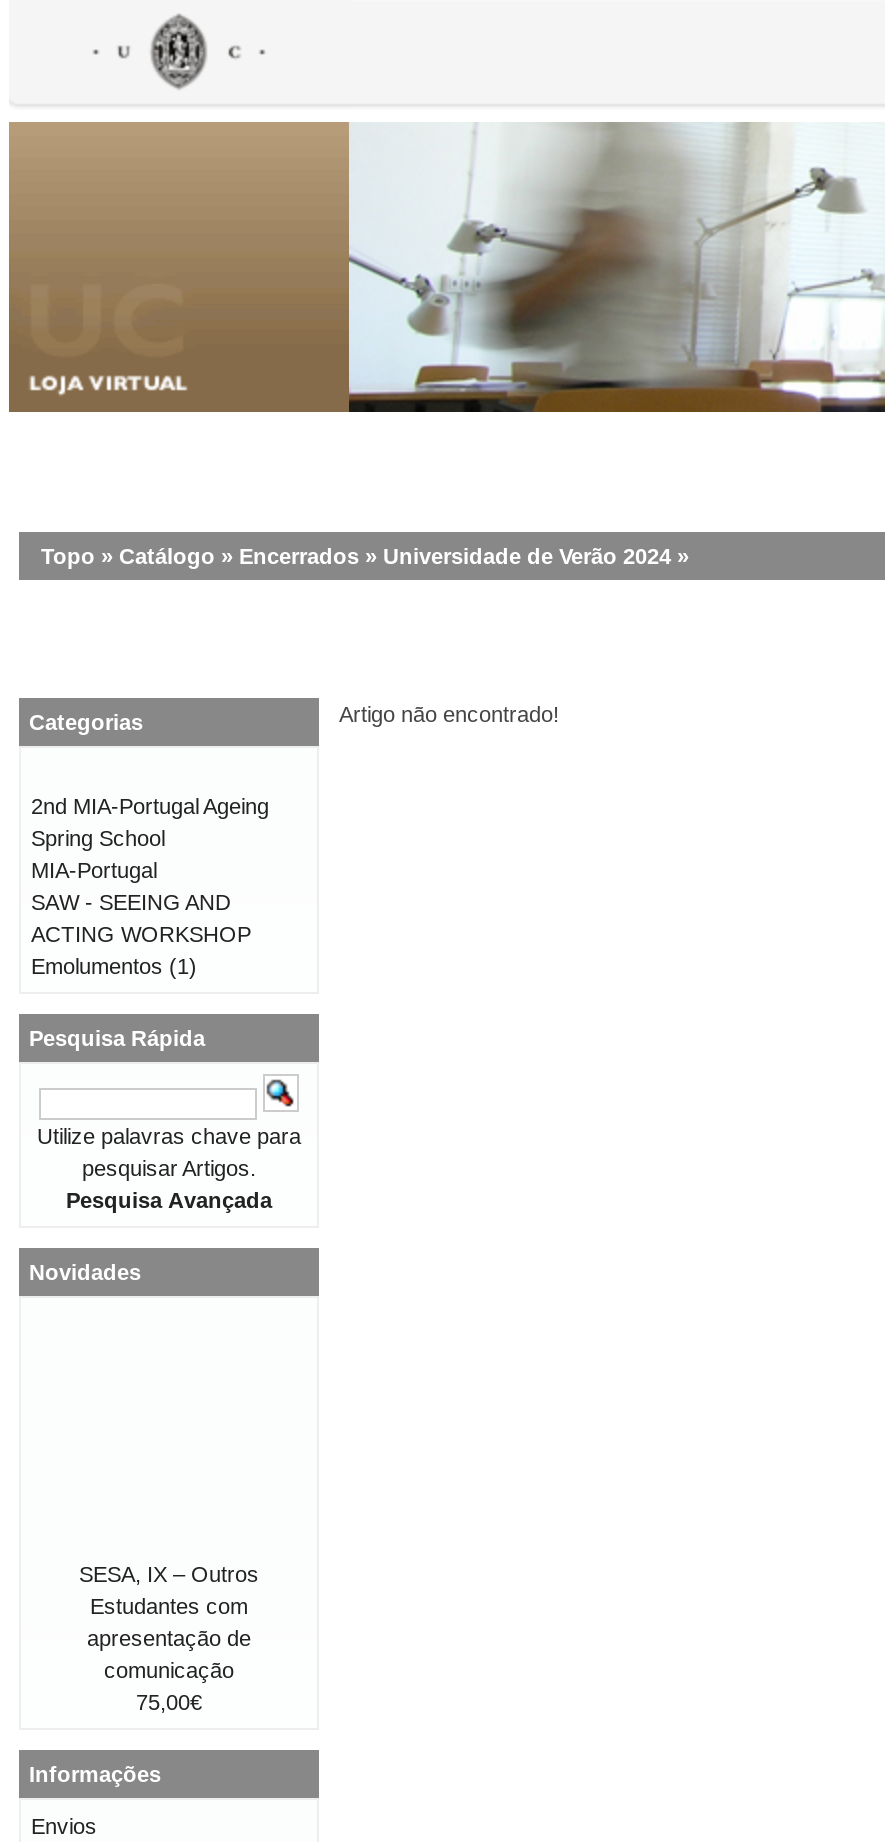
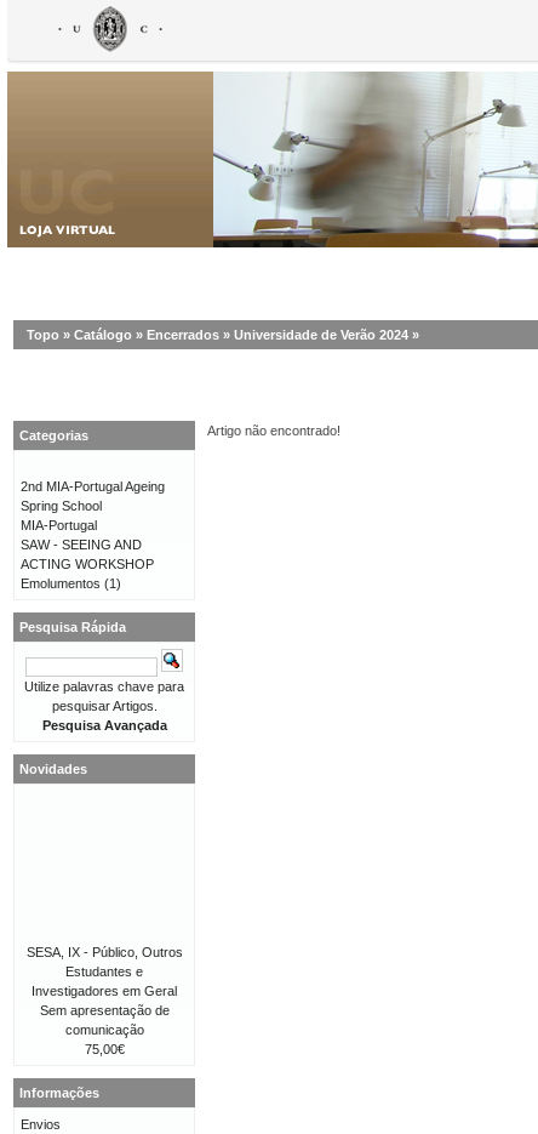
[79,1562,259,1650] SESA, IX – Outros | Estudantes com | apresentação de -> [26,945,182,1018] SESA, IX - Público, Outros | Estudantes e | Investigadores em Geral | Sem apresentação de

